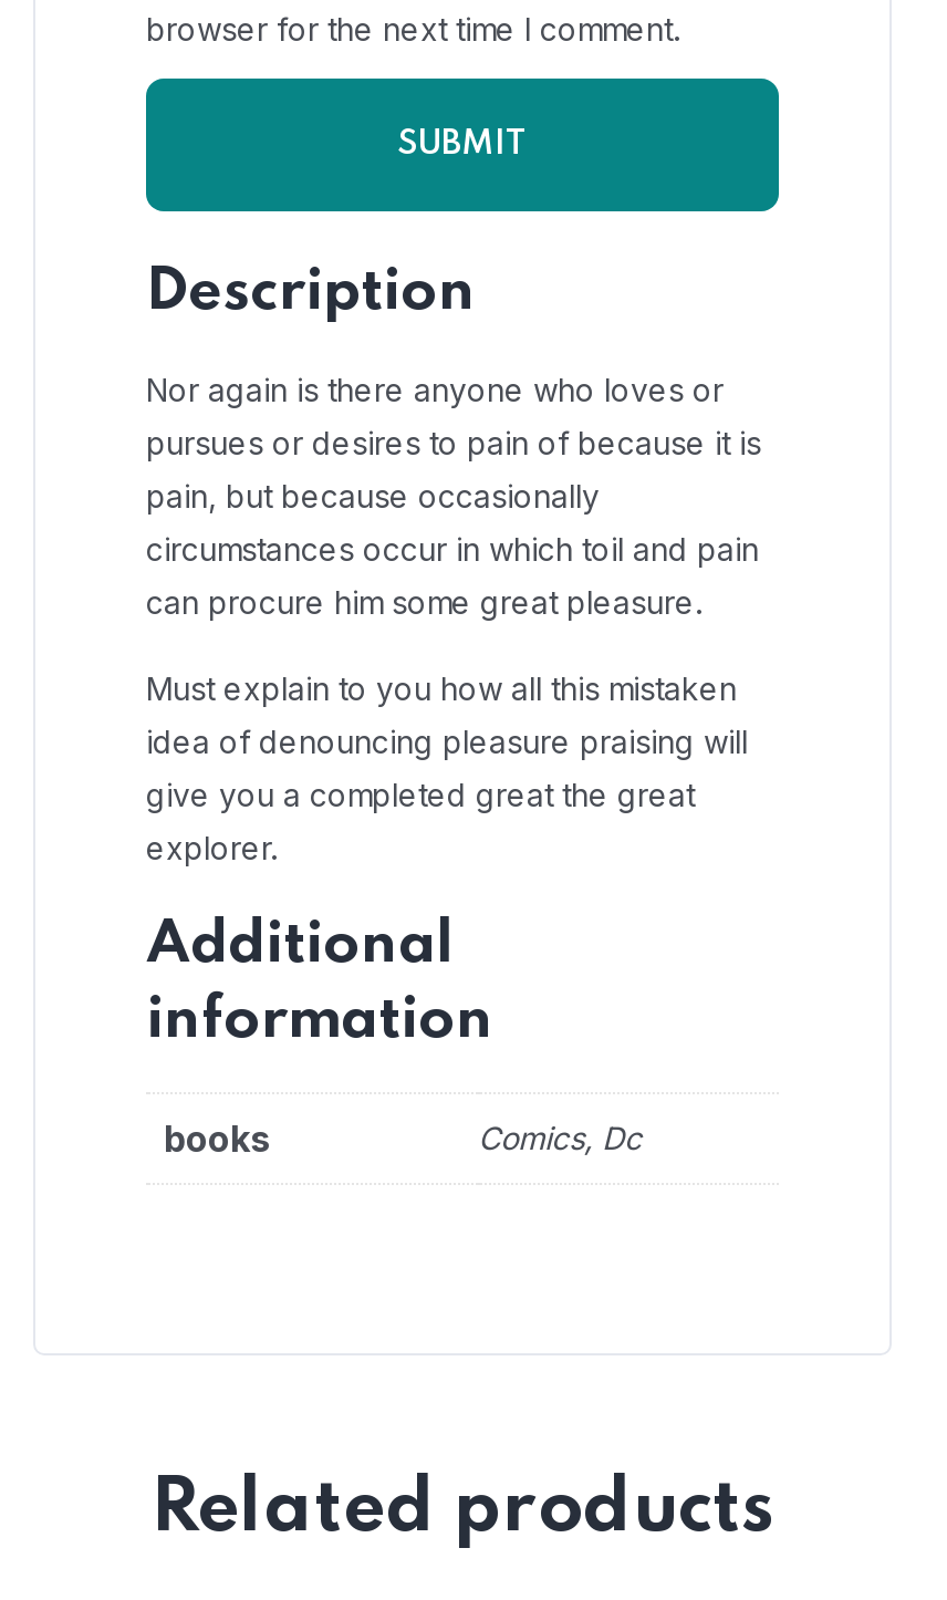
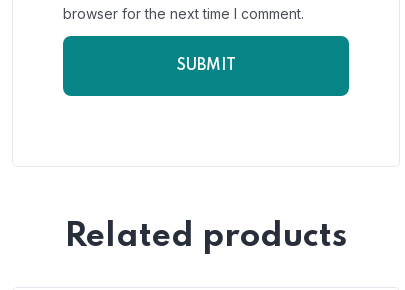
[146,262,761,1160] Description | Nor again is there anyone who loves or | pursues or desires to pain of because it is | pain, but because occasionally | circumstances occur in which toil and pain | can procure him some great pleasure. | Must explain to you how all this mistaken | idea of denouncing pleasure praising will | give you a completed great the great | explorer. | Additional | information | books | Comics, Dc -> none

